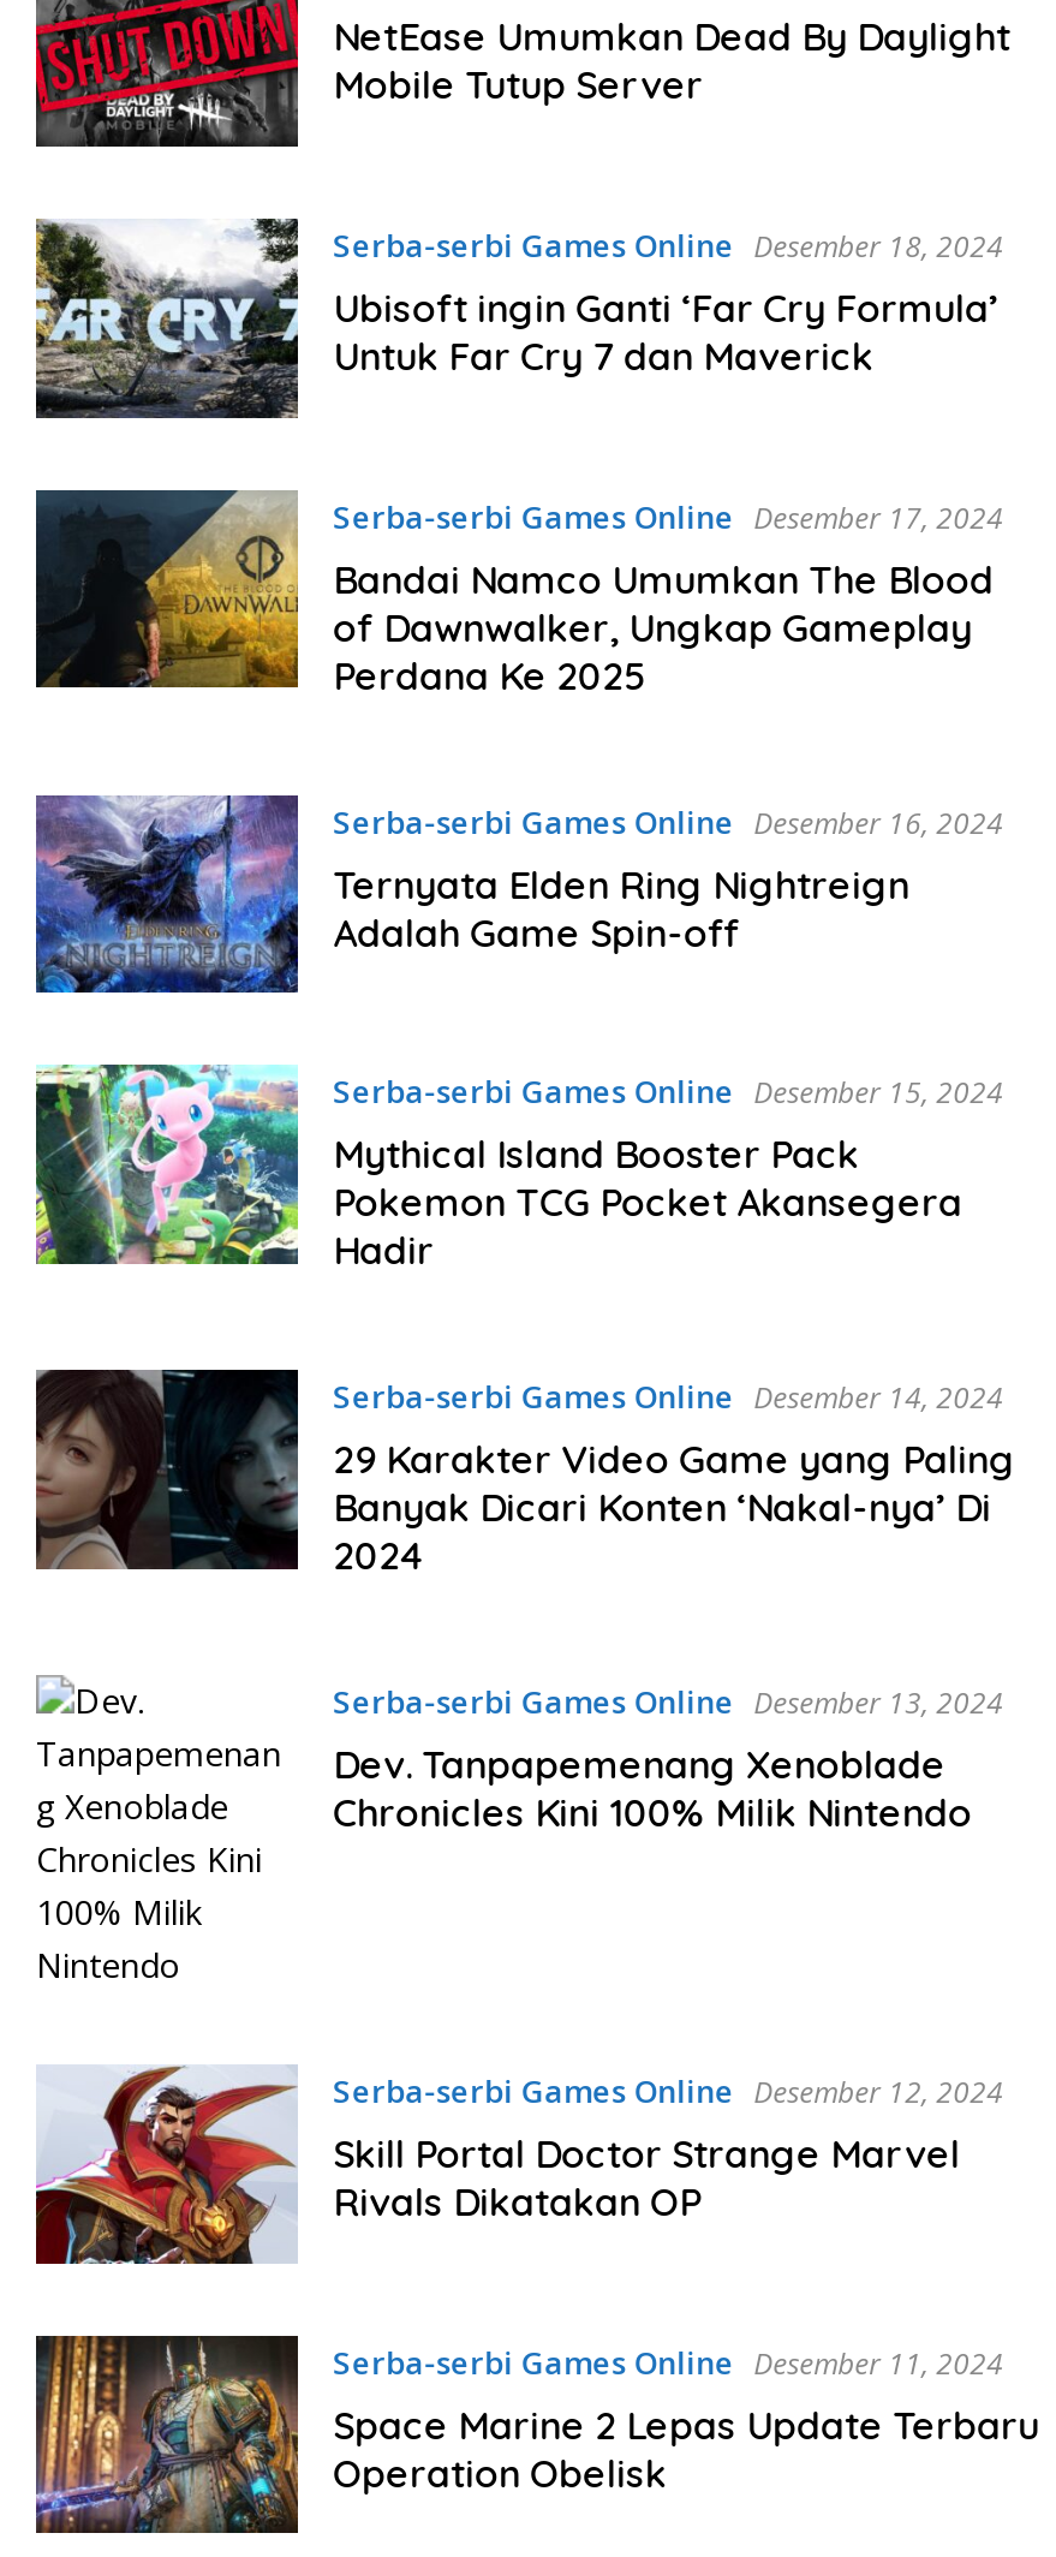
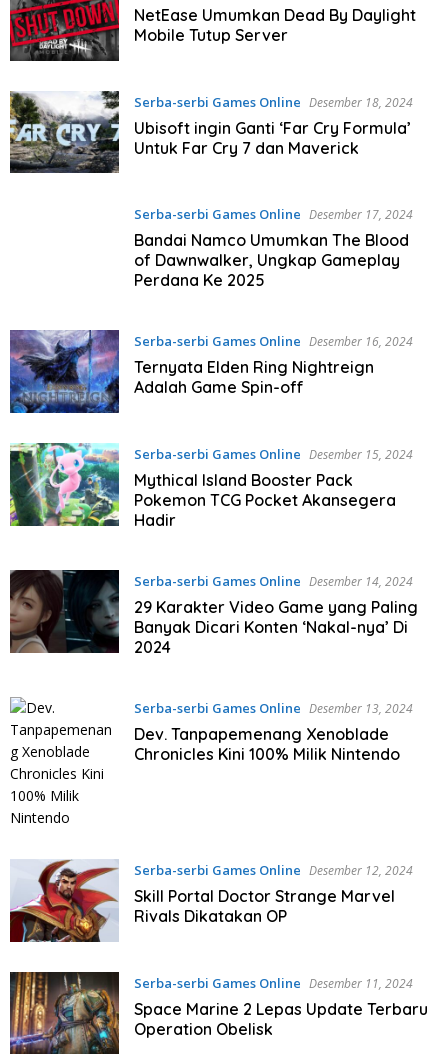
[34,488,300,690] [image] -> none

